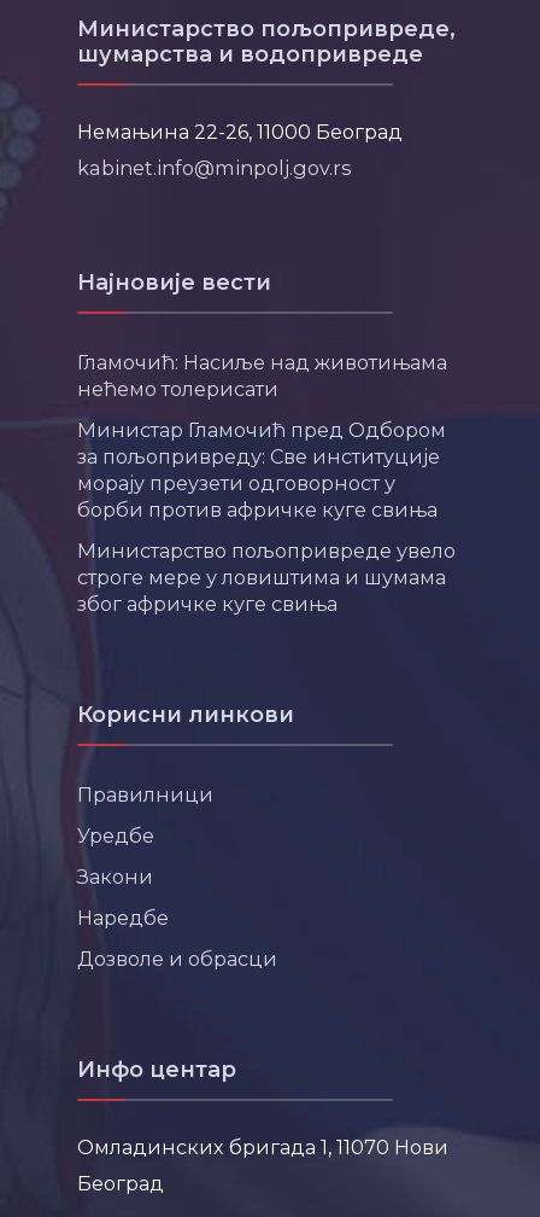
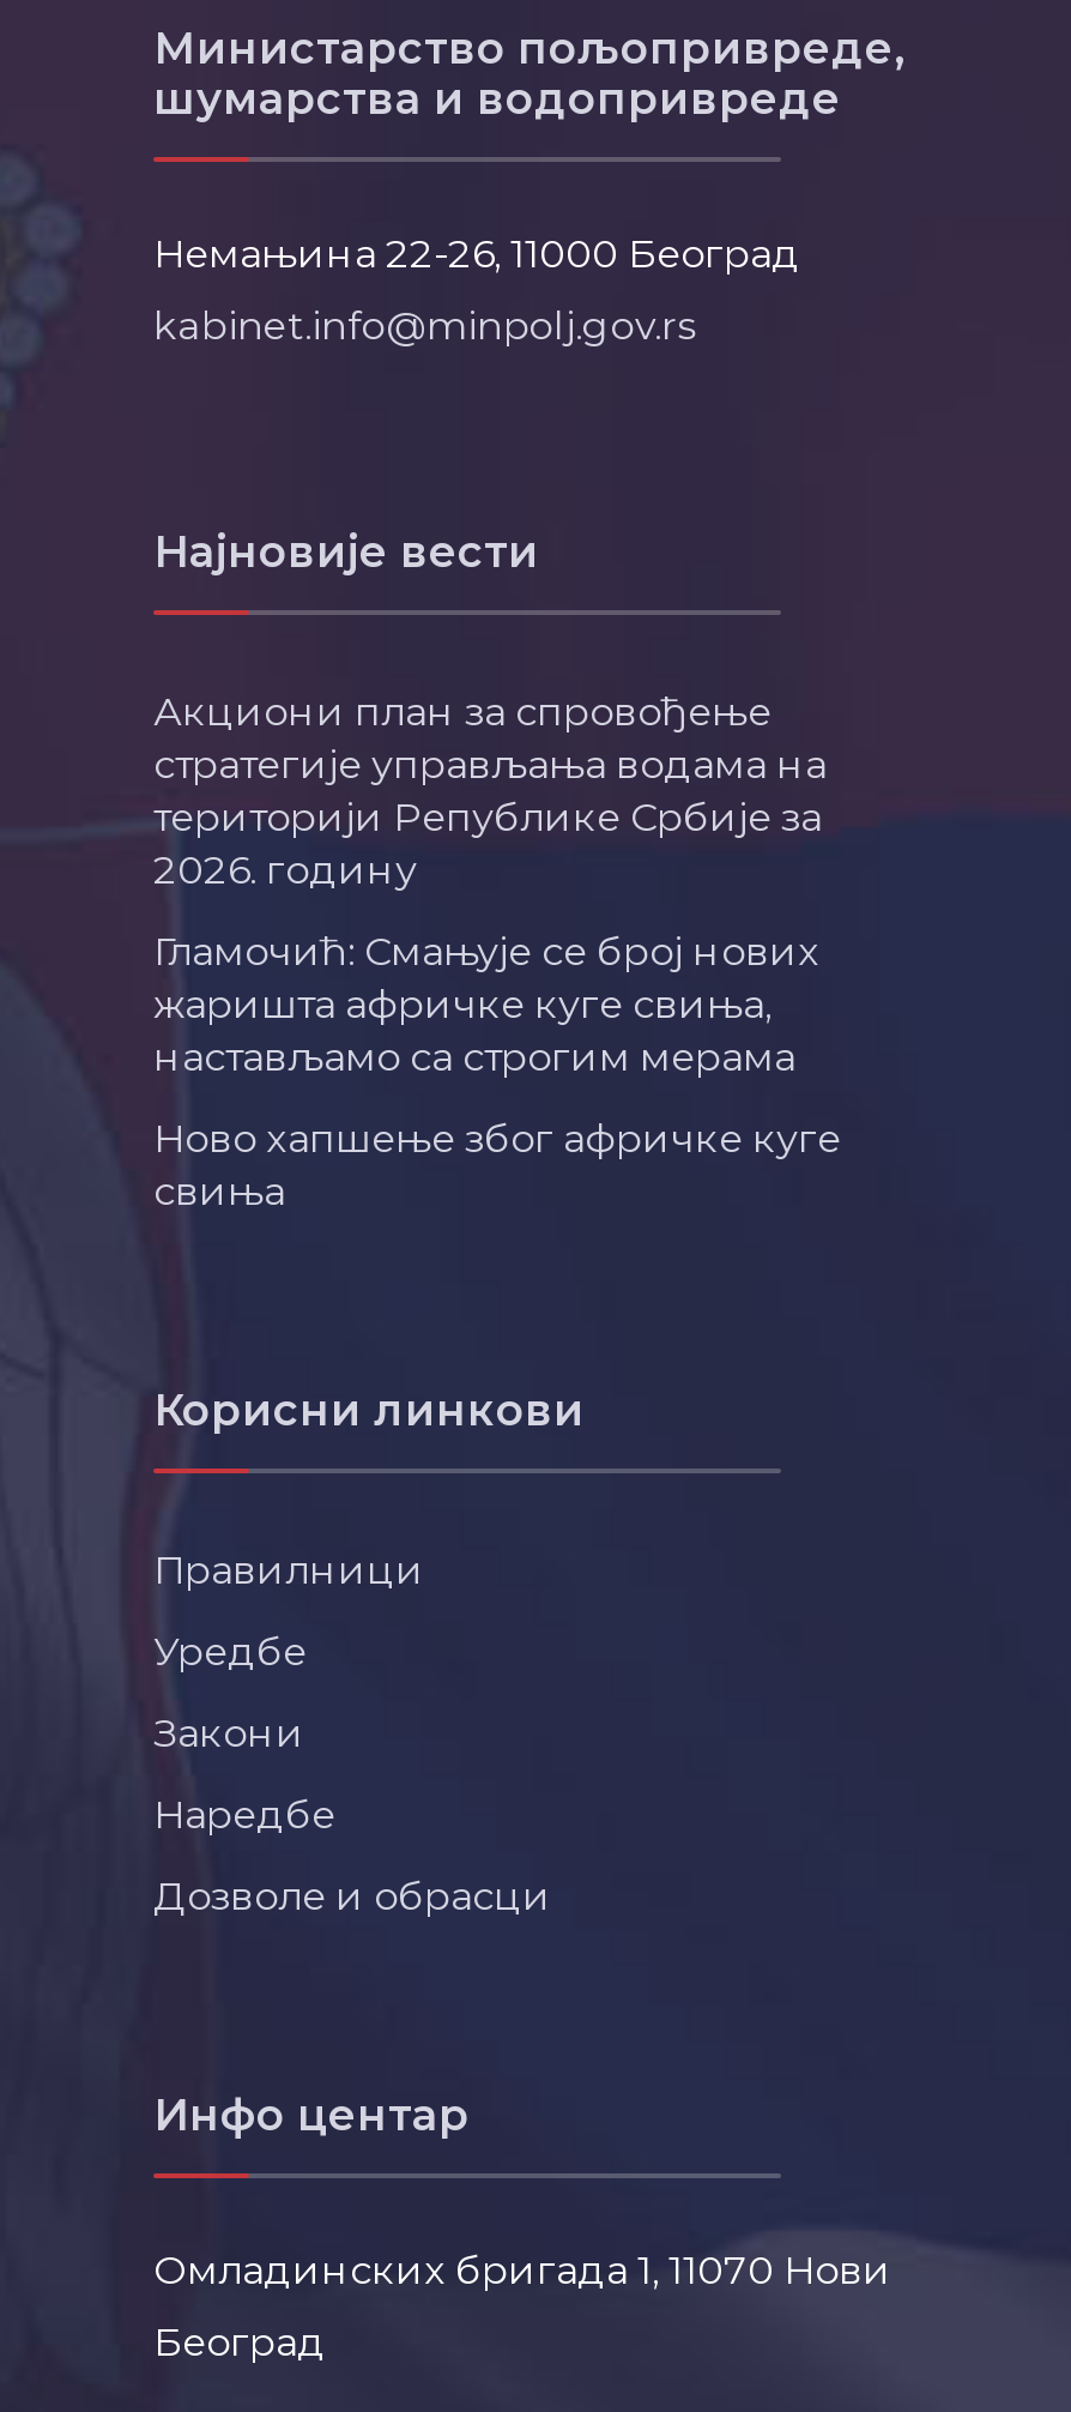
[77,350,447,401] Гламочић: Насиље над животињама | нећемо толерисати -> [153,688,827,894] Акциони план за спровођење | стратегије управљања водама на | територији Републике Србије за | 2026. годину
[77,418,446,522] Министар Гламочић пред Одбором | за пољопривреду: Све институције | морају преузети одговорност у | борби против афричке куге свиња -> [153,927,819,1081] Гламочић: Смањује се број нових | жаришта афричке куге свиња, | настављамо са строгим мерама
[77,539,456,616] Министарство пољопривреде увело | строге мере у ловиштима и шумама | због афричке куге свиња -> [153,1114,841,1215] Ново хапшење због афричке куге | свиња

